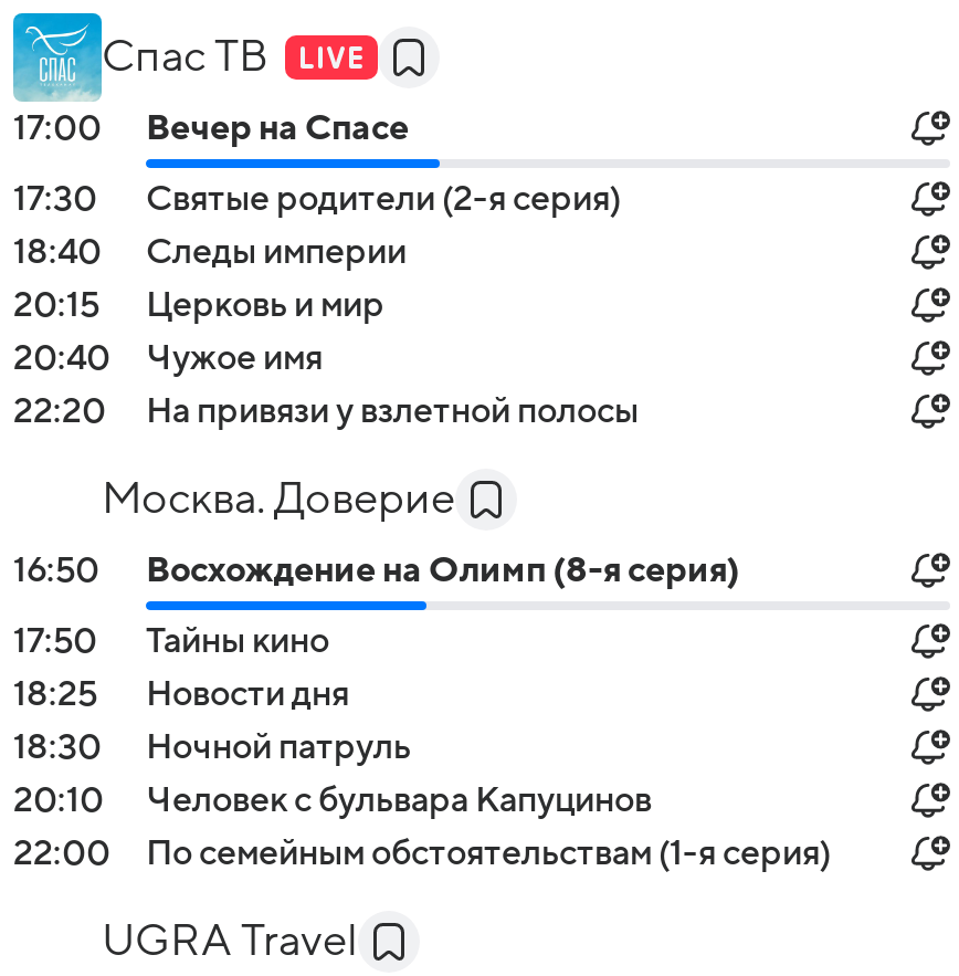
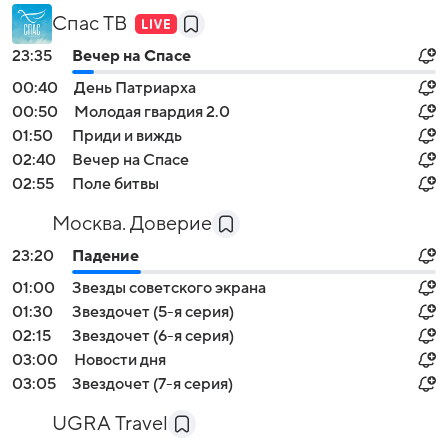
[13,108,409,148] 17:00 Вечер на Спасе -> [12,47,191,65] 23:35 Вечер на Спасе
[13,179,639,431] 17:30 | Святые родители (2-я серия) | 18:40 | Следы империи | 20:15 | Церковь и мир | 20:40 | Чужое имя | 22:20 | На привязи у взлетной полосы -> [12,79,230,193] 00:40 | День Патриарха | 00:50 | Молодая гвардия 2.0 | 01:50 | Приди и виждь | 02:40 | Вечер на Спасе | 02:55 | Поле битвы
[13,550,740,590] 16:50 | Восхождение на Олимп (8-я серия) -> [12,247,139,265] 23:20 | Падение
[13,621,329,714] 17:50 | Тайны кино | 18:25 -> [12,279,266,369] 01:00 | Звезды советского экрана | 01:30 | Звездочет (5-я серия) | 02:15 | Звездочет (6-я серия) | 03:00
moved [146,674,349,714] -> [74,351,166,369]: Новости дня
[13,727,831,873] 18:30 | Ночной патруль | 20:10 | Человек с бульвара Капуцинов | 22:00 | По семейным обстоятельствам (1-я серия) -> [12,375,233,393] 03:05 | Звездочет (7-я серия)

